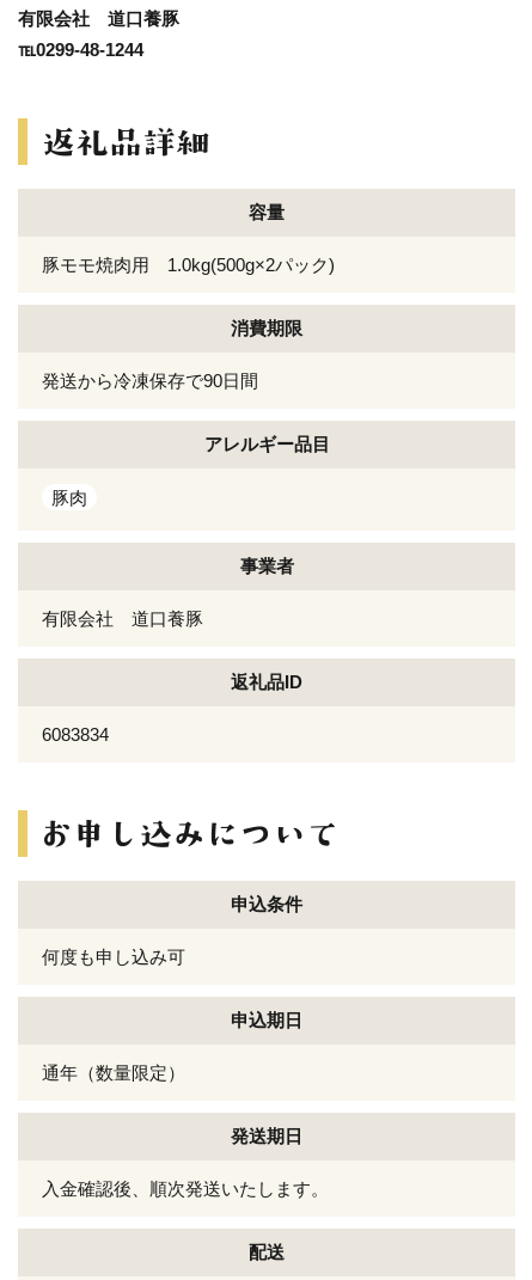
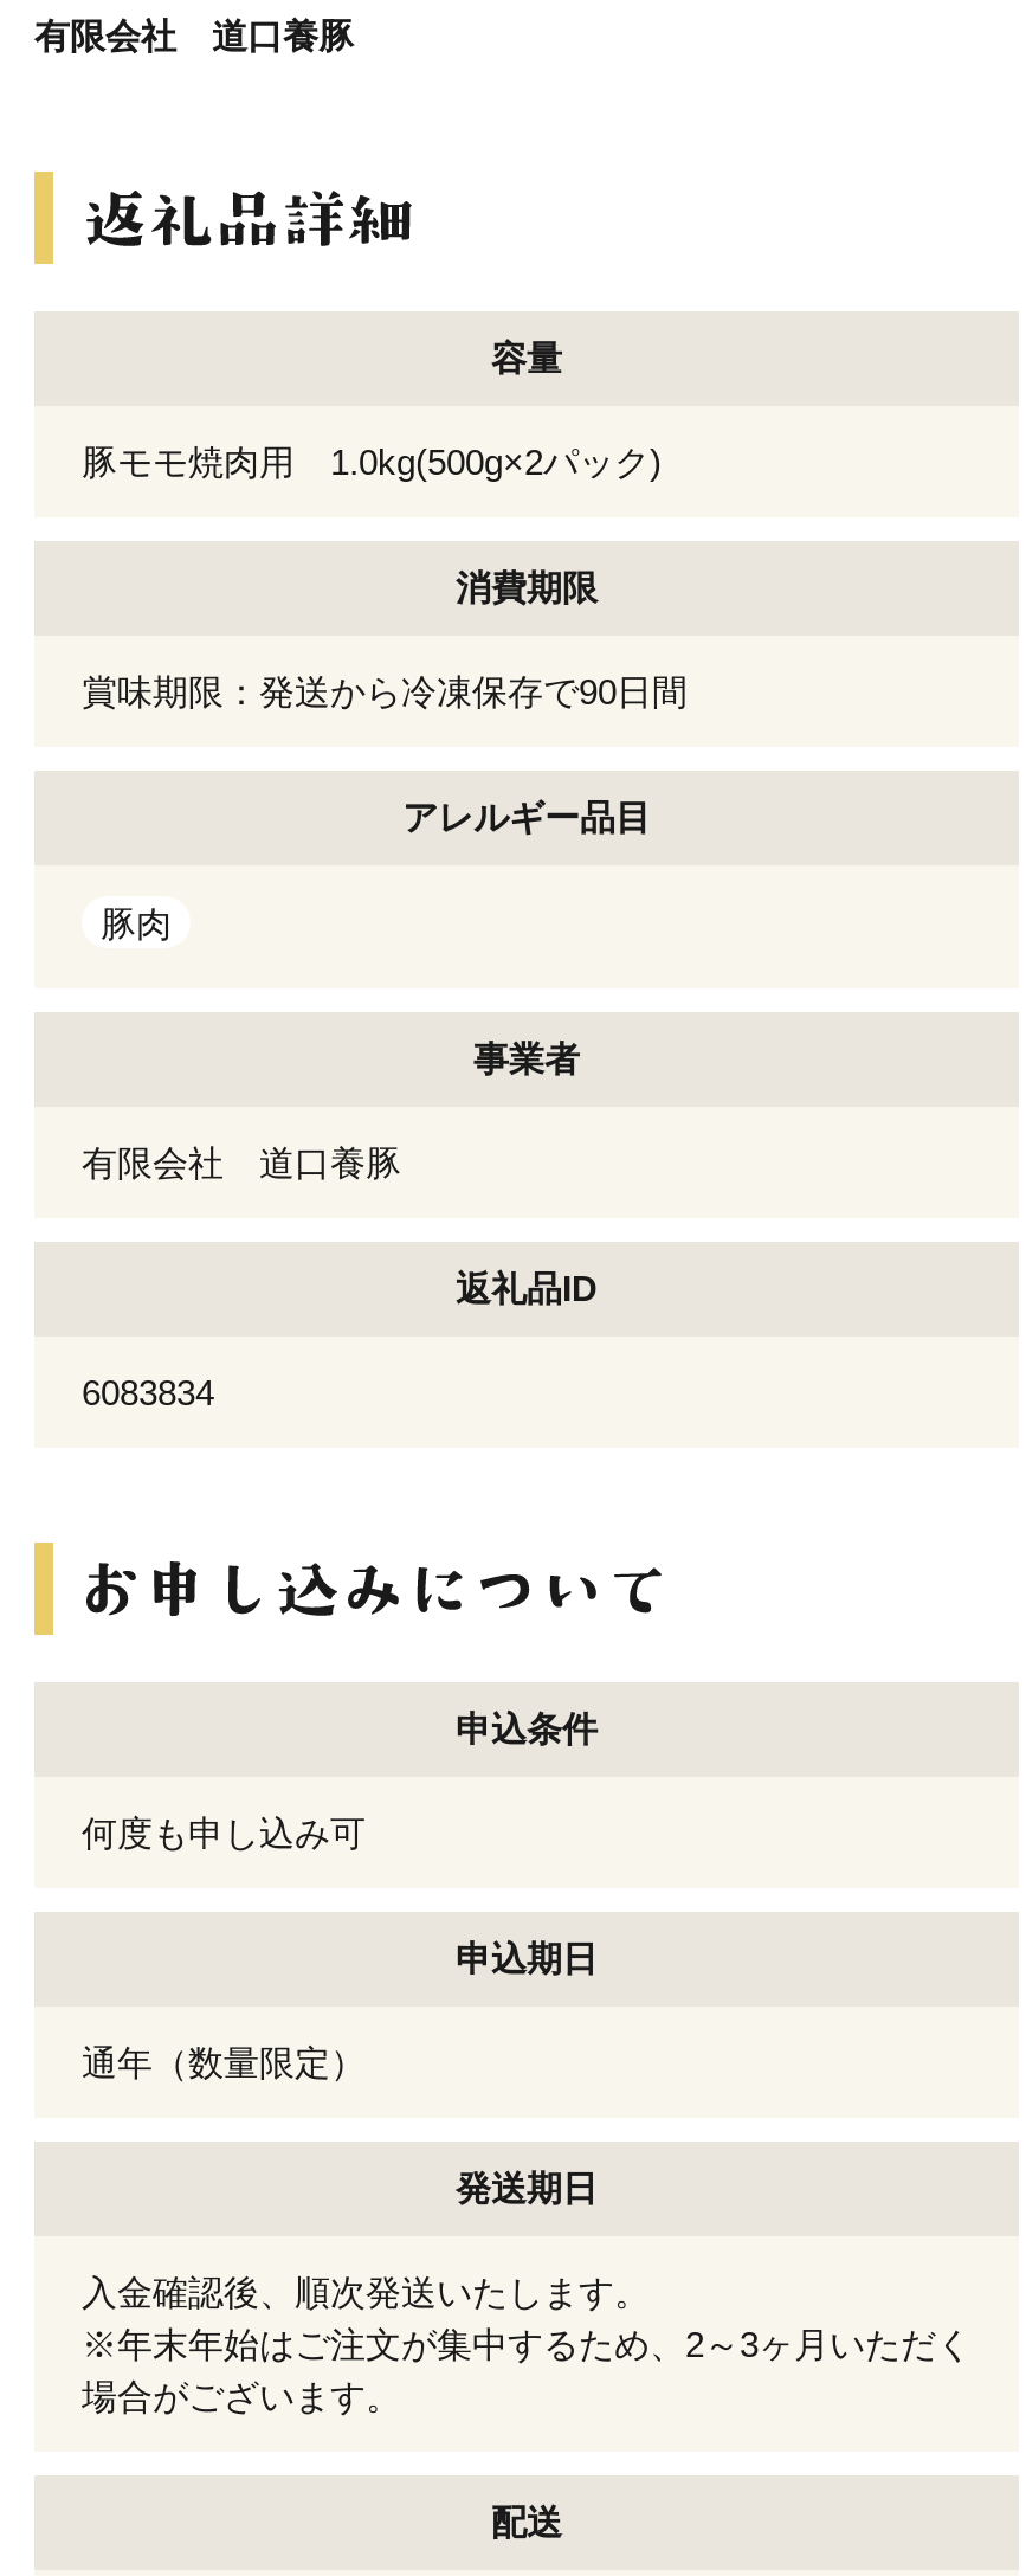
[18,39,143,59] ℡0299-48-1244 -> none
moved [42,202,335,338] -> [82,337,662,607]: 容量 | 豚モモ焼肉用 1.0kg(500g×2パック) | 消費期限
[42,370,258,390] 発送から冷凍保存で90日間 -> [82,671,688,711] 賞味期限：発送から冷凍保存で90日間
moved [42,433,329,1198] -> [82,796,651,2311]: アレルギー品目 | 豚肉 | 事業者 | ... | 発送期日 | 入金確認後、順次発送いたします。
none -> [82,2323,972,2415] ※年末年始はご注文が集中するため、2～3ヶ月いただく | 場合がございます。

